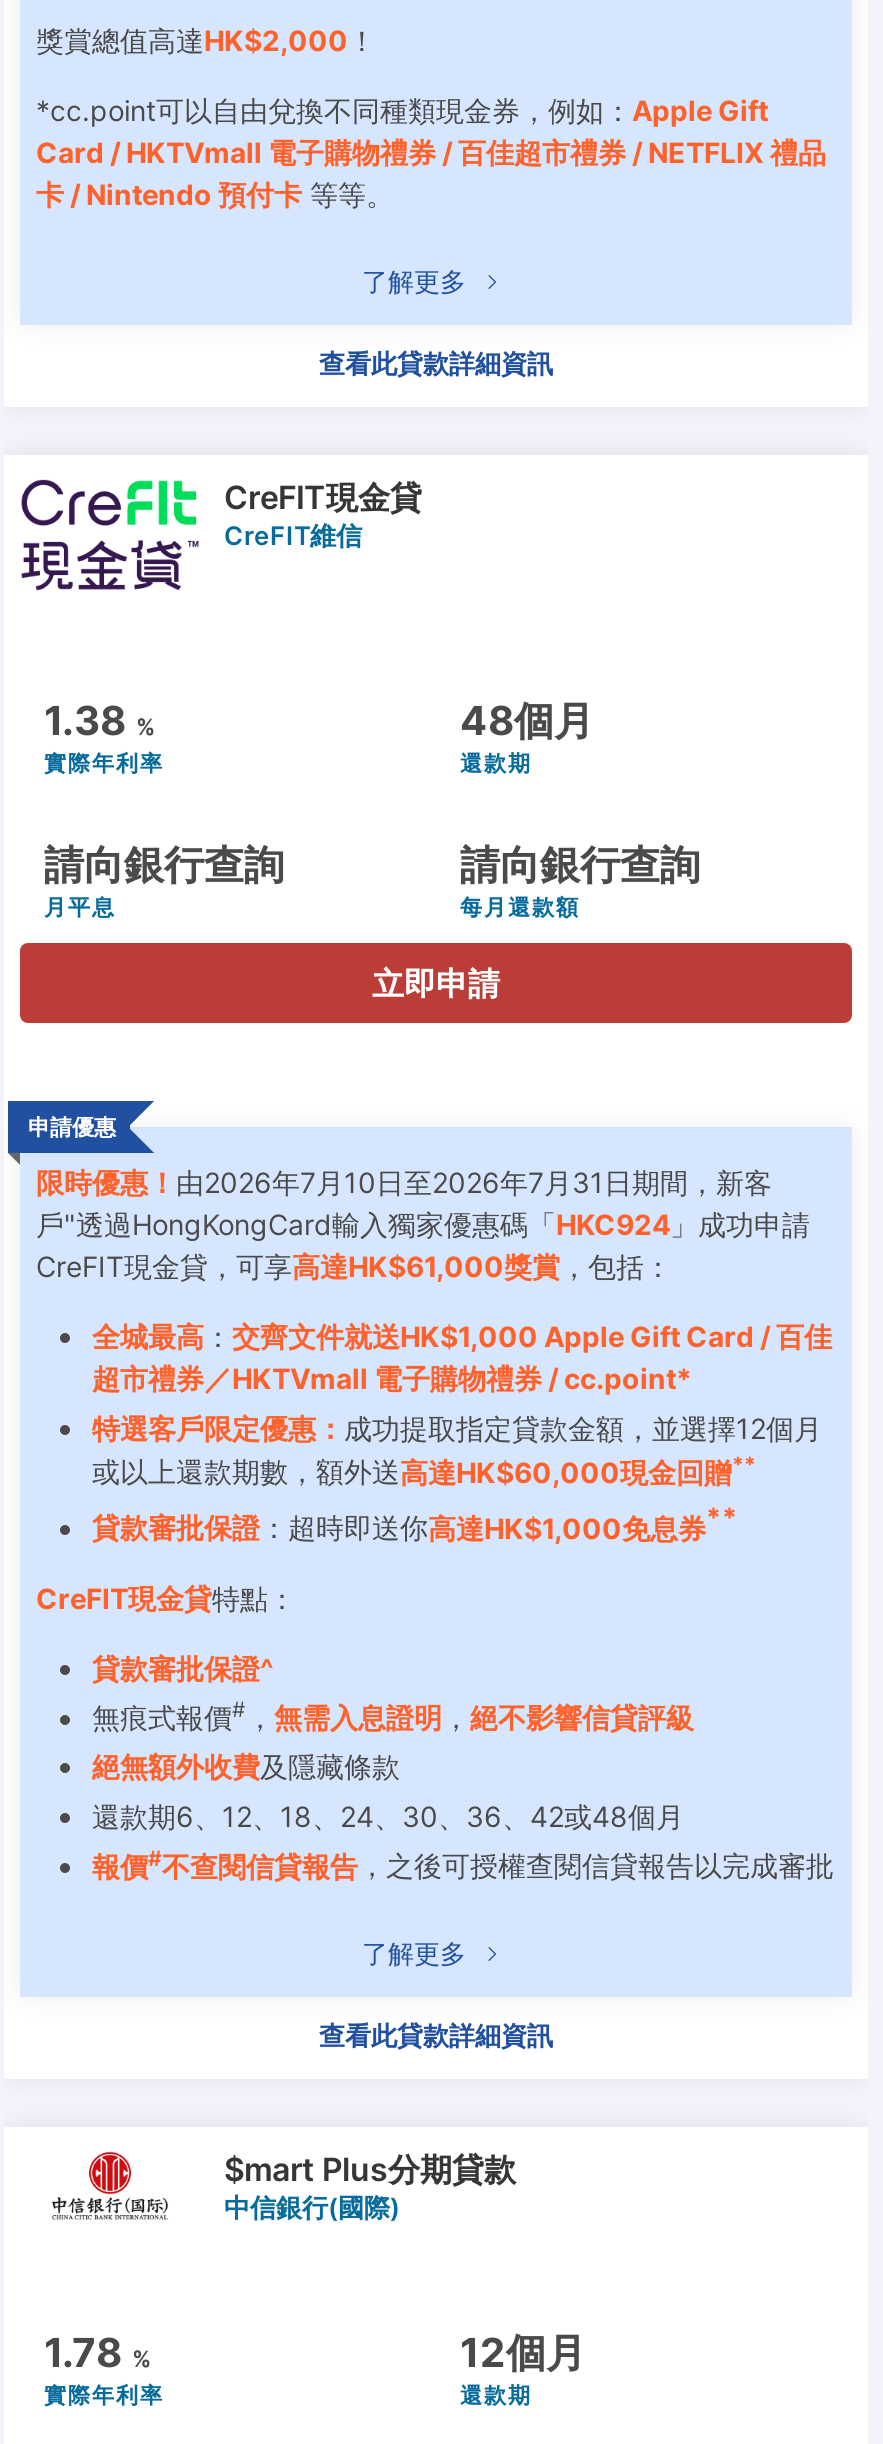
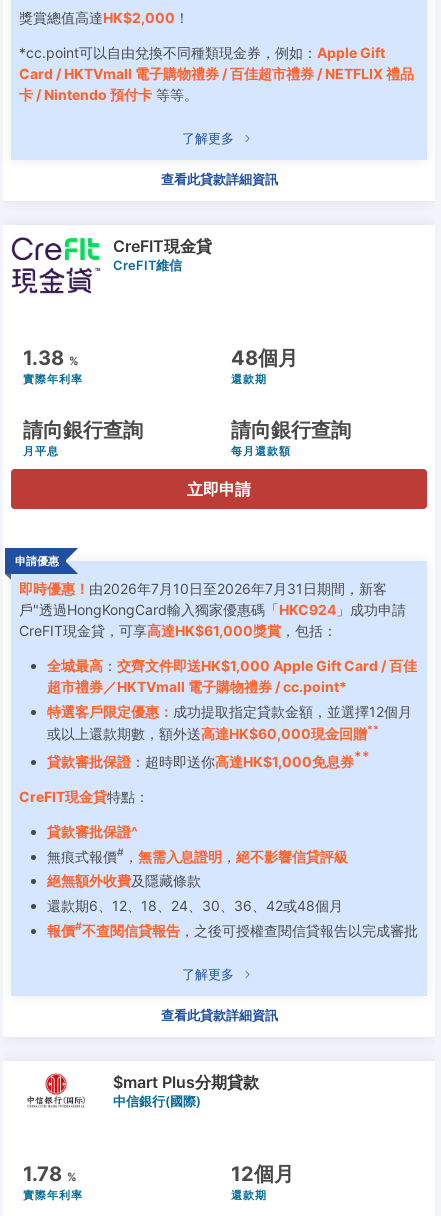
[36,1166,772,1200] 限時優惠！由2026年7月10日至2026年7月31日期間，新客 -> [19,580,387,597] 即時優惠！由2026年7月10日至2026年7月31日期間，新客
[92,1320,832,1354] 全城最高：交齊文件就送HK$1,000 Apple Gift Card / 百佳 -> [47,657,417,674] 全城最高：交齊文件即送HK$1,000 Apple Gift Card / 百佳

